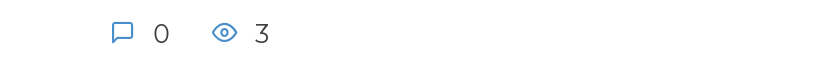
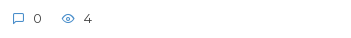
[255,19,271,49] 3 -> [84,11,92,26] 4

